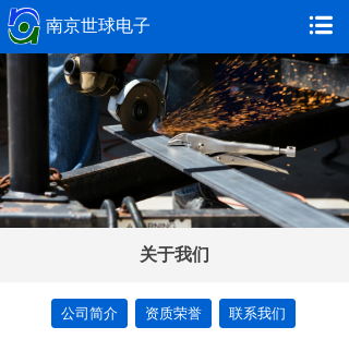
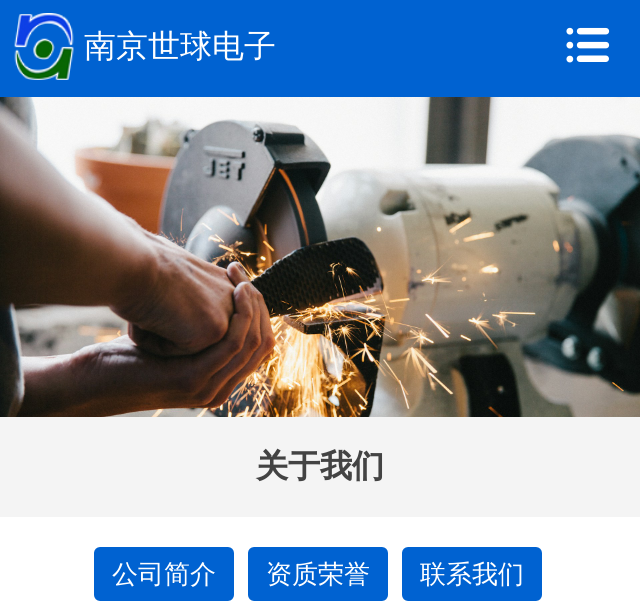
[3,52,346,229] [image] -> [6,95,634,419] [image]

